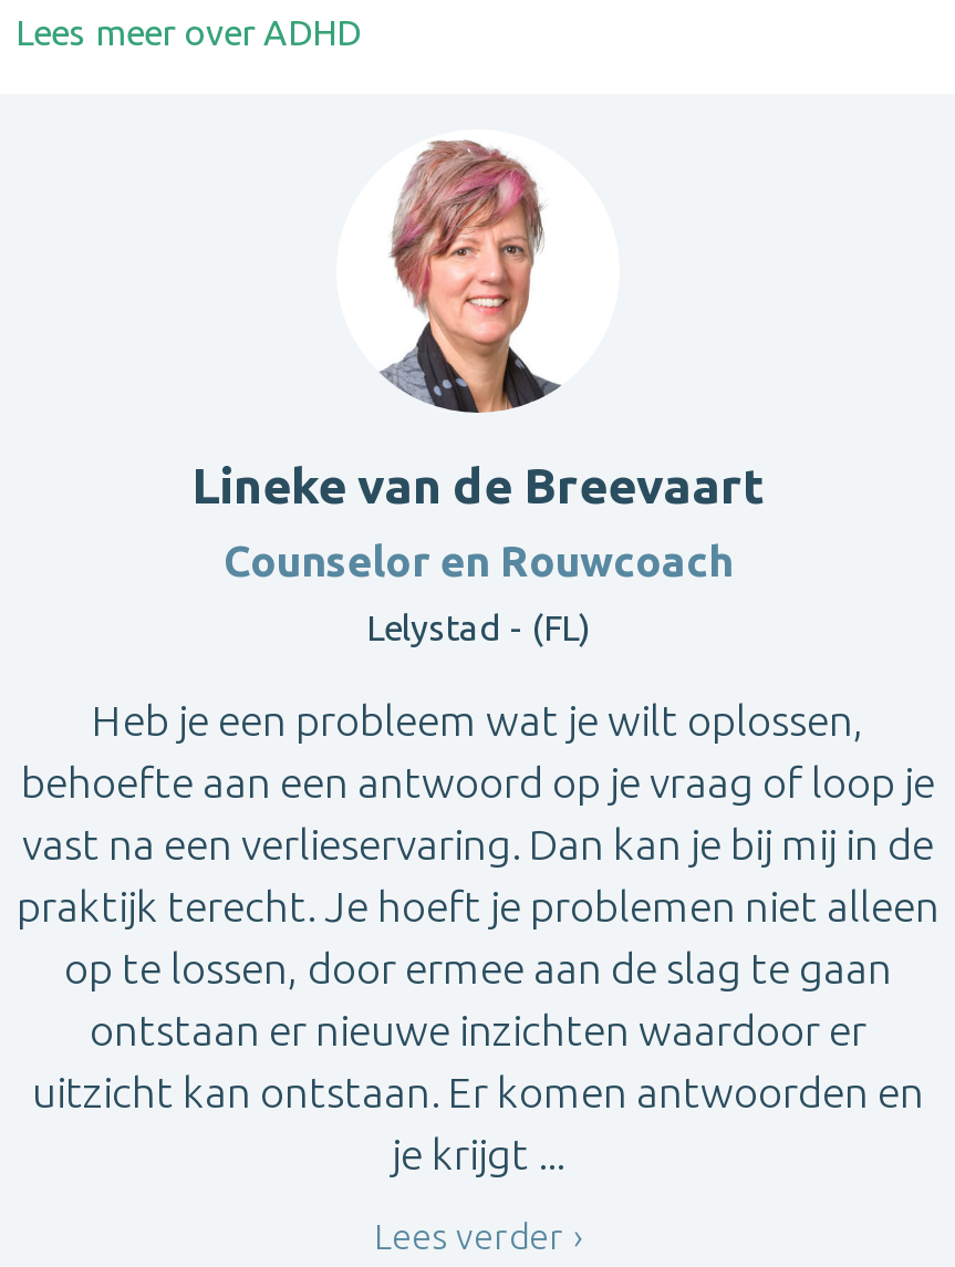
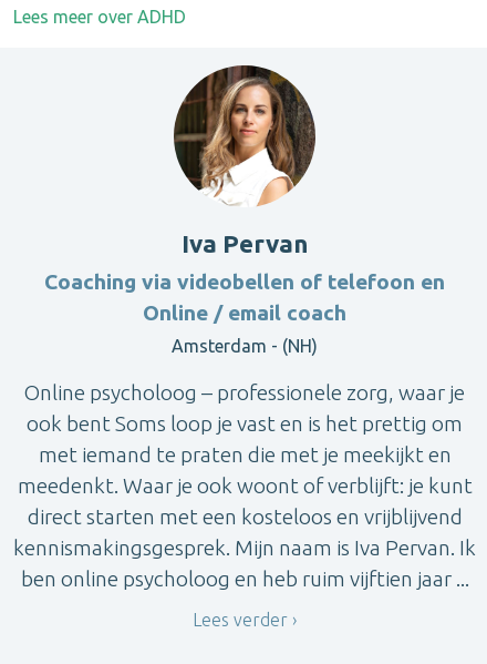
[191,129,765,585] [image] | Lineke van de Breevaart | Counselor en Rouwcoach -> [44,64,445,325] [image] | Iva Pervan | Coaching via videobellen of telefoon en | Online / email coach
[366,607,590,647] Lelystad - (FL) -> [172,336,318,356] Amsterdam - (NH)
[17,696,940,1178] Heb je een probleem wat je wilt oplossen, | behoefte aan een antwoord op je vraag of loop je | vast na een verlieservaring. Dan kan je bij mij in de | praktijk terecht. Je hoeft je problemen niet alleen | op te lossen, door ermee aan de slag te gaan | ontstaan er nieuwe inzichten waardoor er | uitzicht kan ontstaan. Er komen antwoorden en | je krijgt ... -> [13,380,476,591] Online psycholoog – professionele zorg, waar je | ook bent Soms loop je vast en is het prettig om | met iemand te praten die met je meekijkt en | meedenkt. Waar je ook woont of verblijft: je kunt | direct starten met een kosteloos en vrijblijvend | kennismakingsgesprek. Mijn naam is Iva Pervan. Ik | ben online psycholoog en heb ruim vijftien jaar ...

